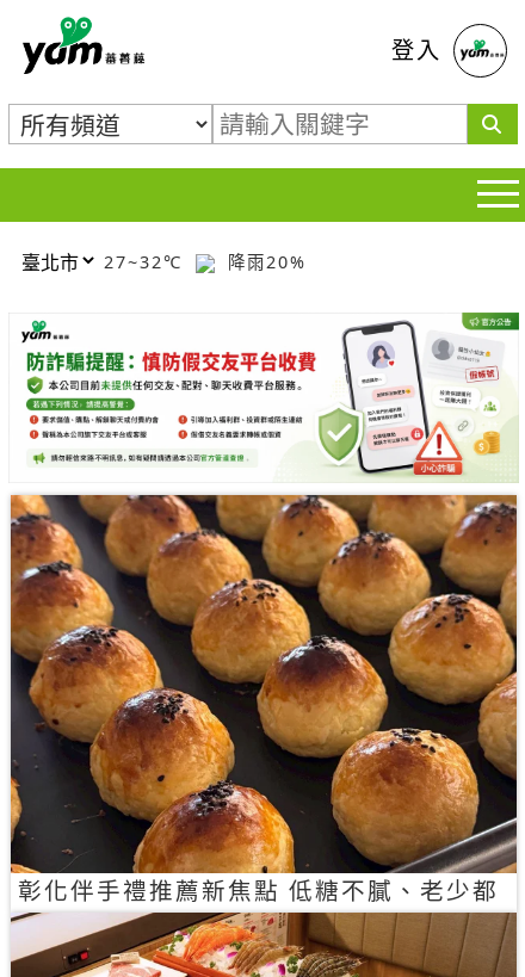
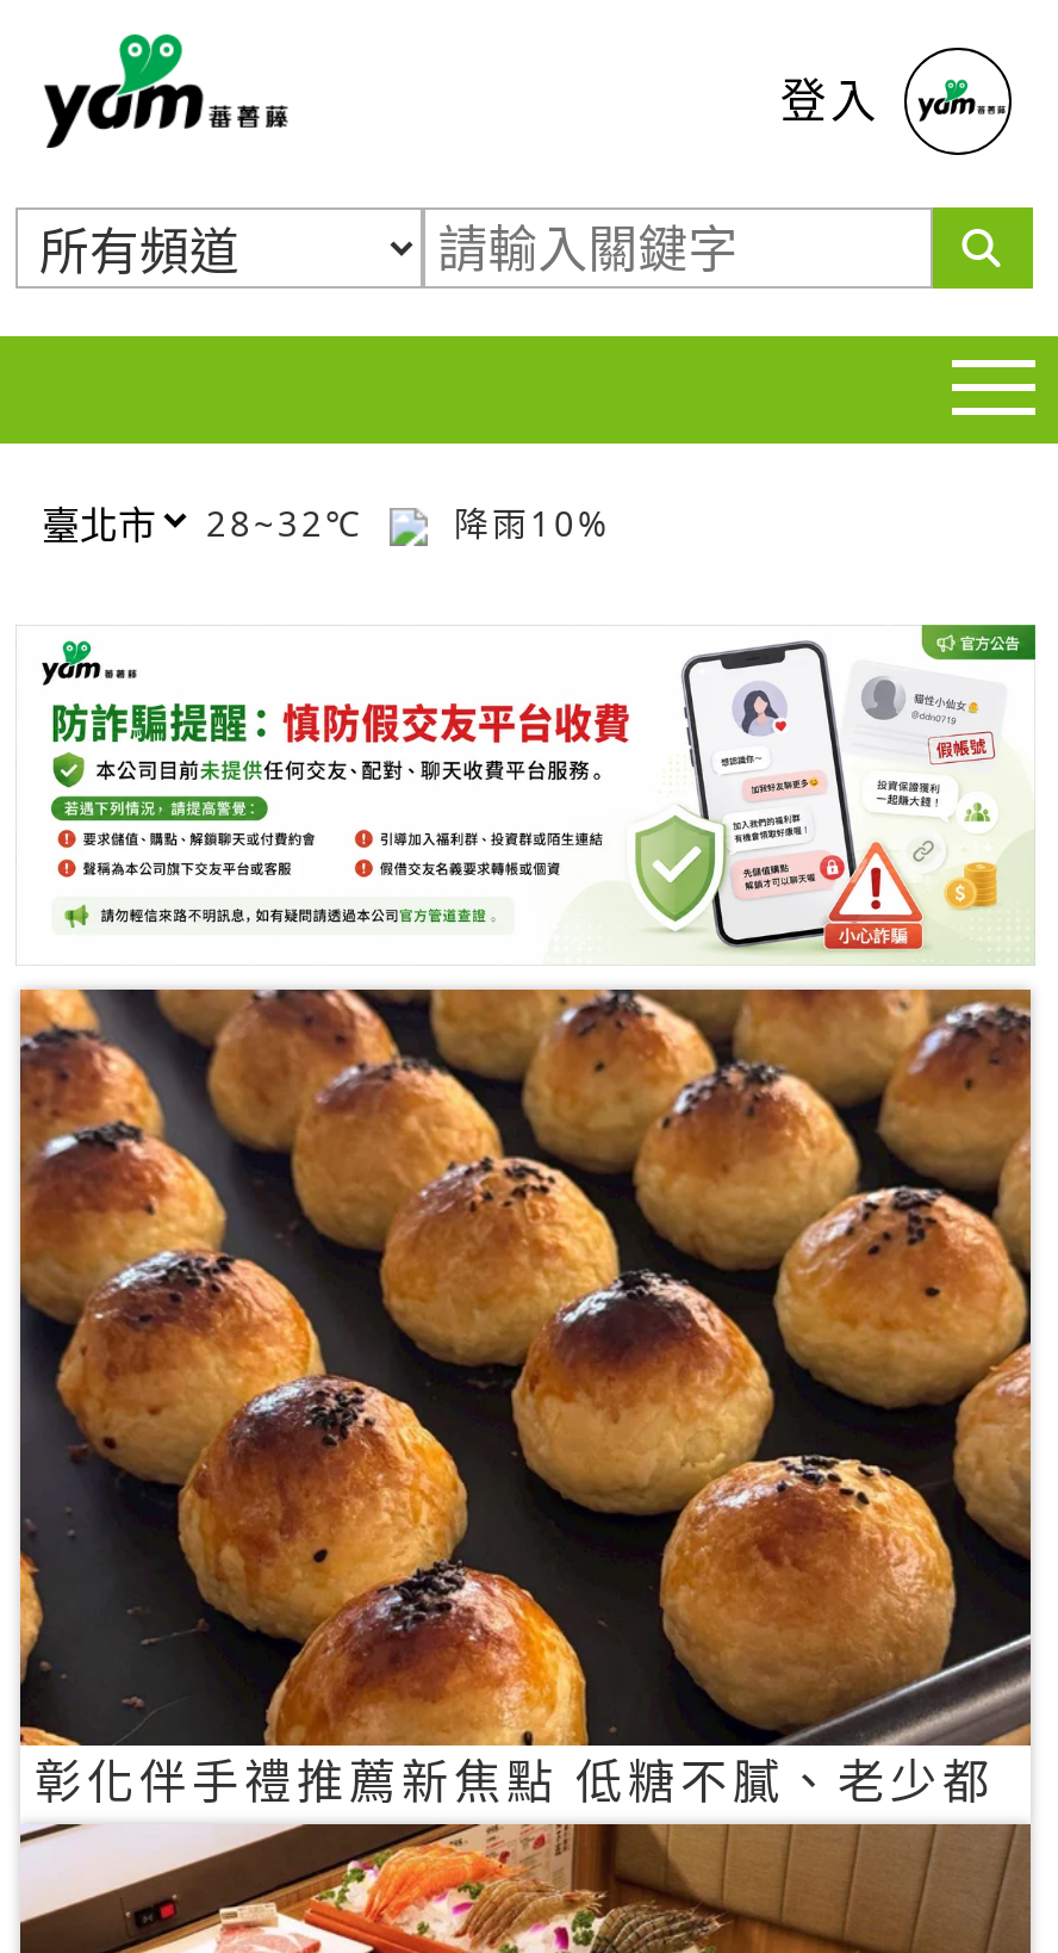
[104,250,190,273] 27~32℃ -> [206,500,378,545] 28~32℃
[221,250,307,273] 降雨20% -> [440,500,611,545] 降雨10%

